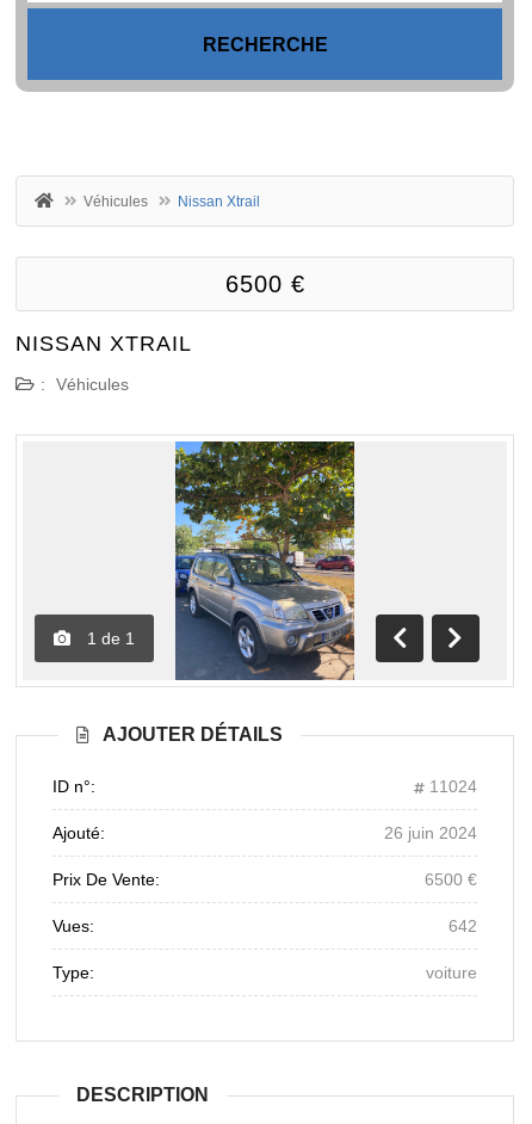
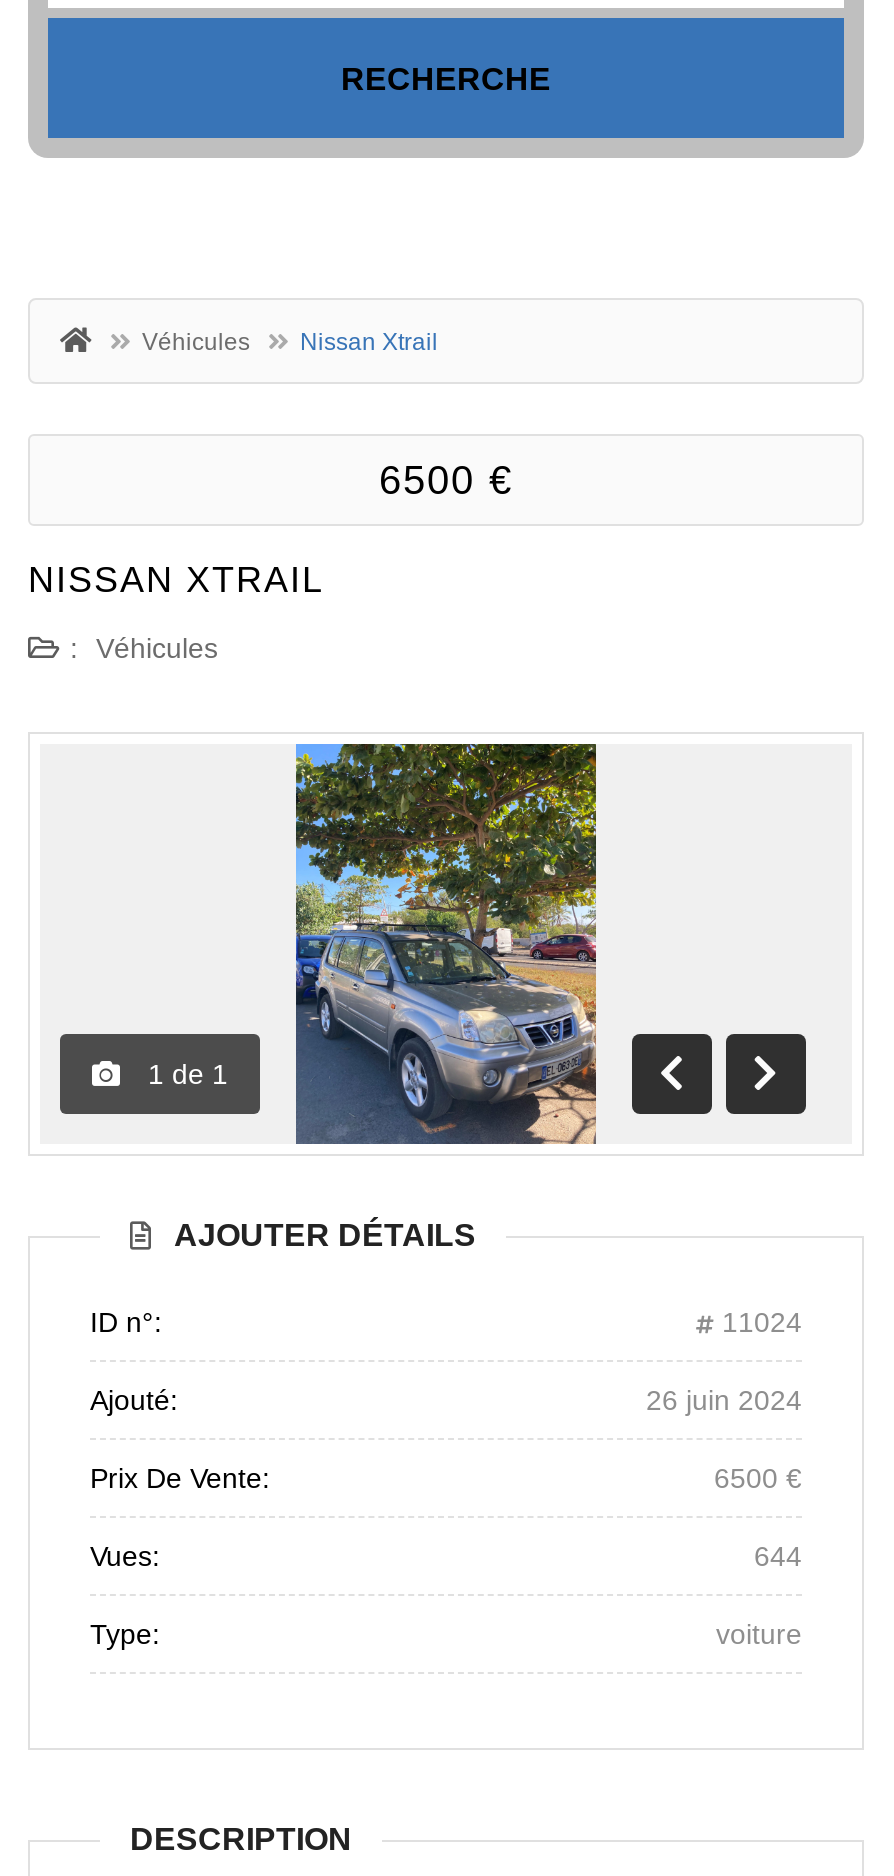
[449,917,477,936] 642 -> [754,1540,802,1572] 644

